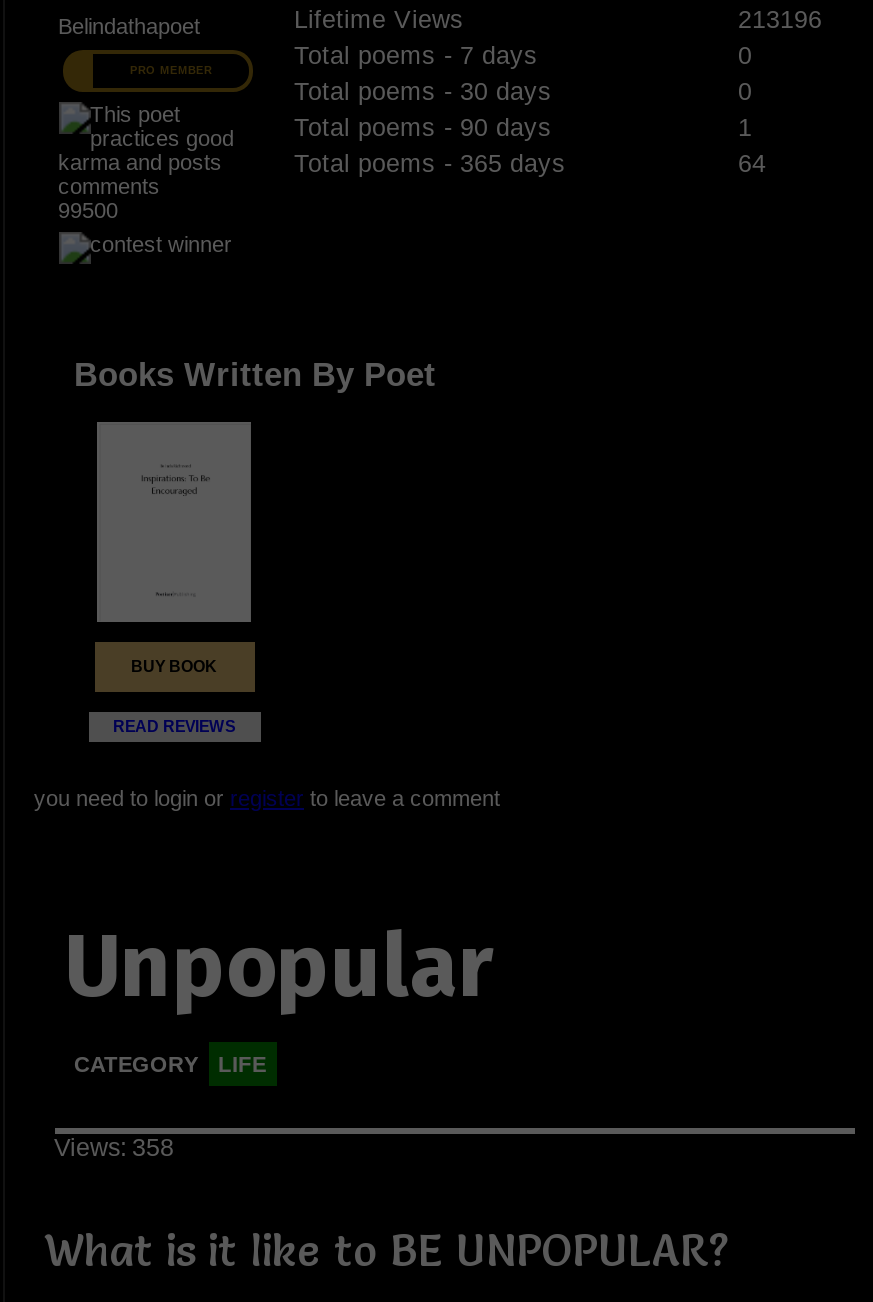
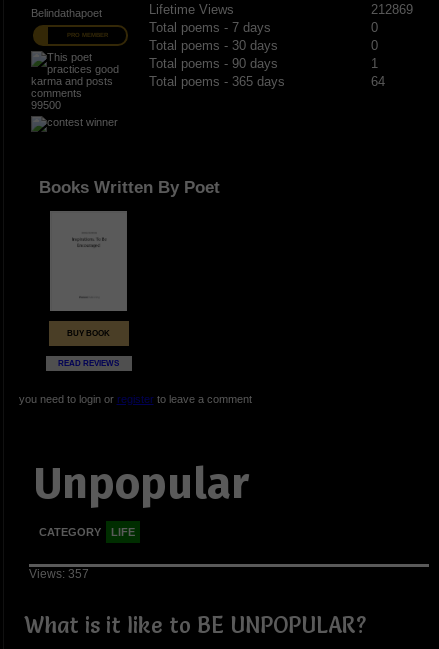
[738,6,822,34] 213196 -> [370,3,412,17] 212869
[54,1135,174,1163] Views: 358 -> [28,567,88,581] Views: 357

